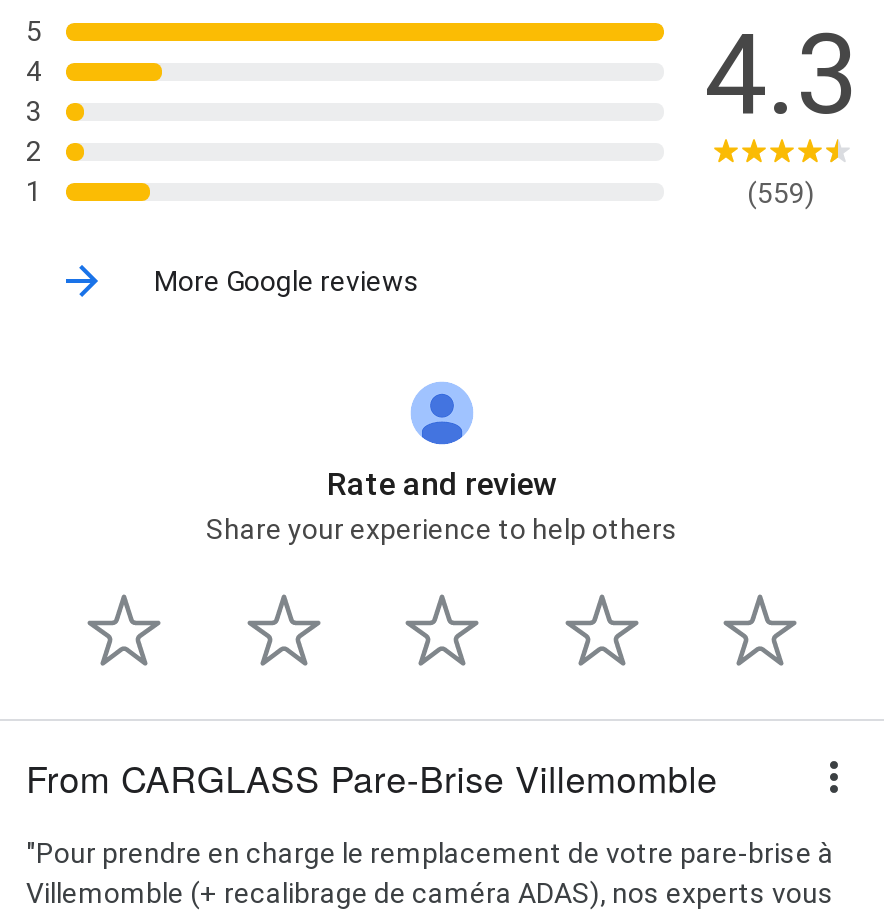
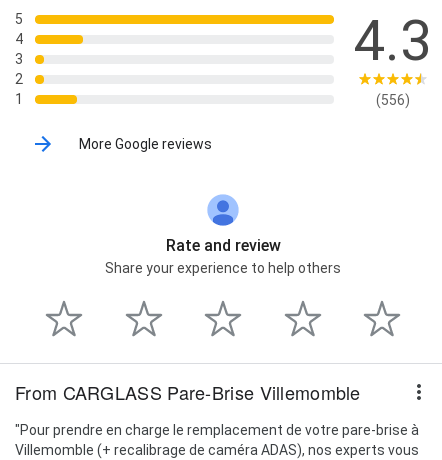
[747,176,815,208] (559) -> [375,92,409,108] (556)

